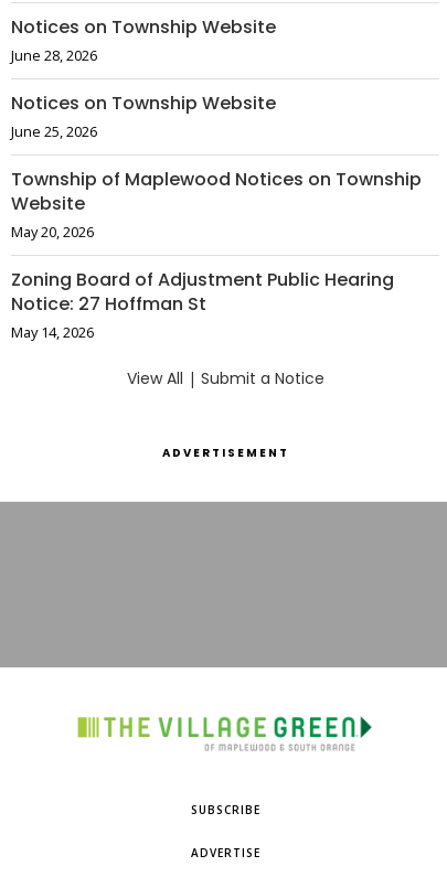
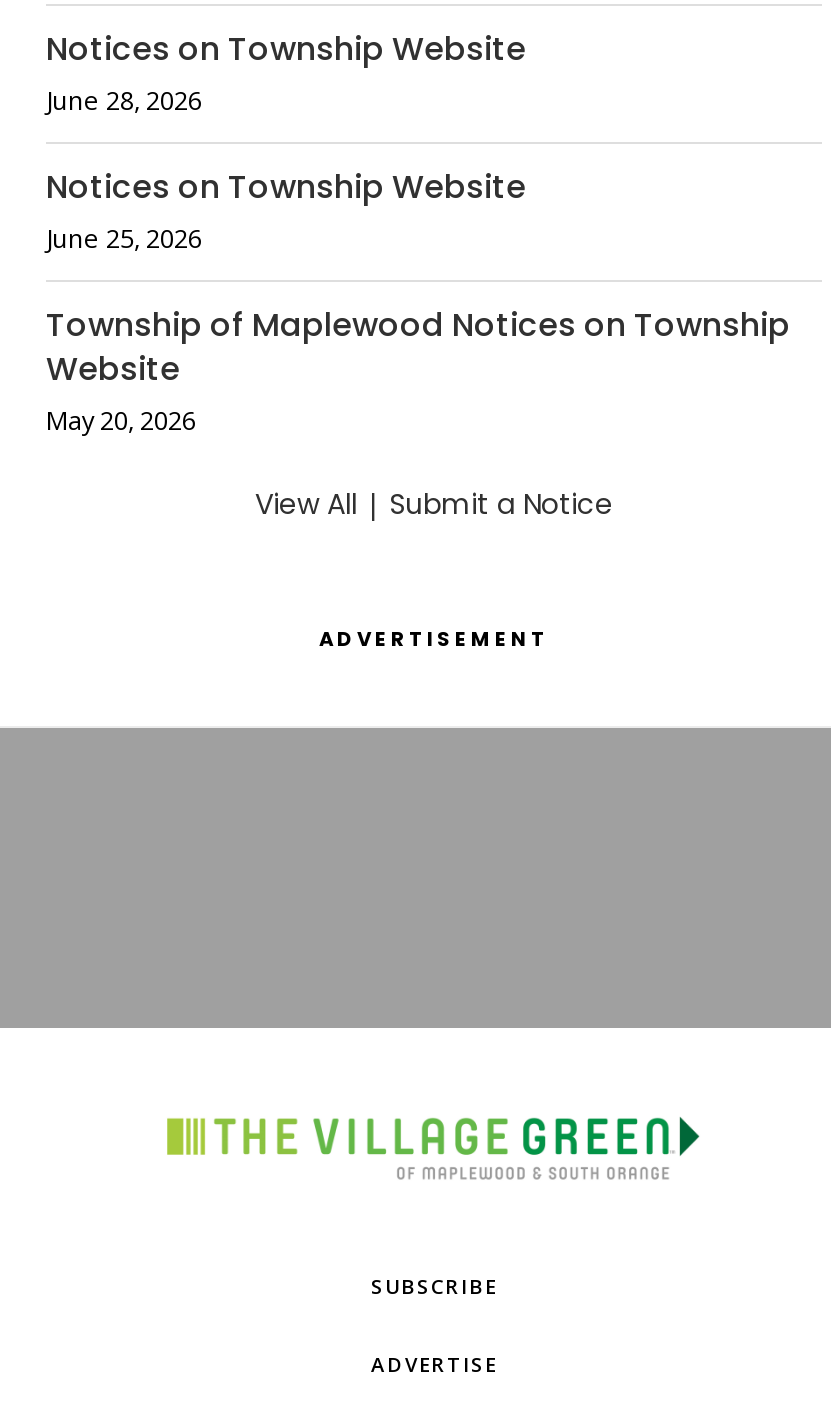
[11,267,394,342] Zoning Board of Adjustment Public Hearing | Notice: 27 Hoffman St | May 14, 2026 -> none

